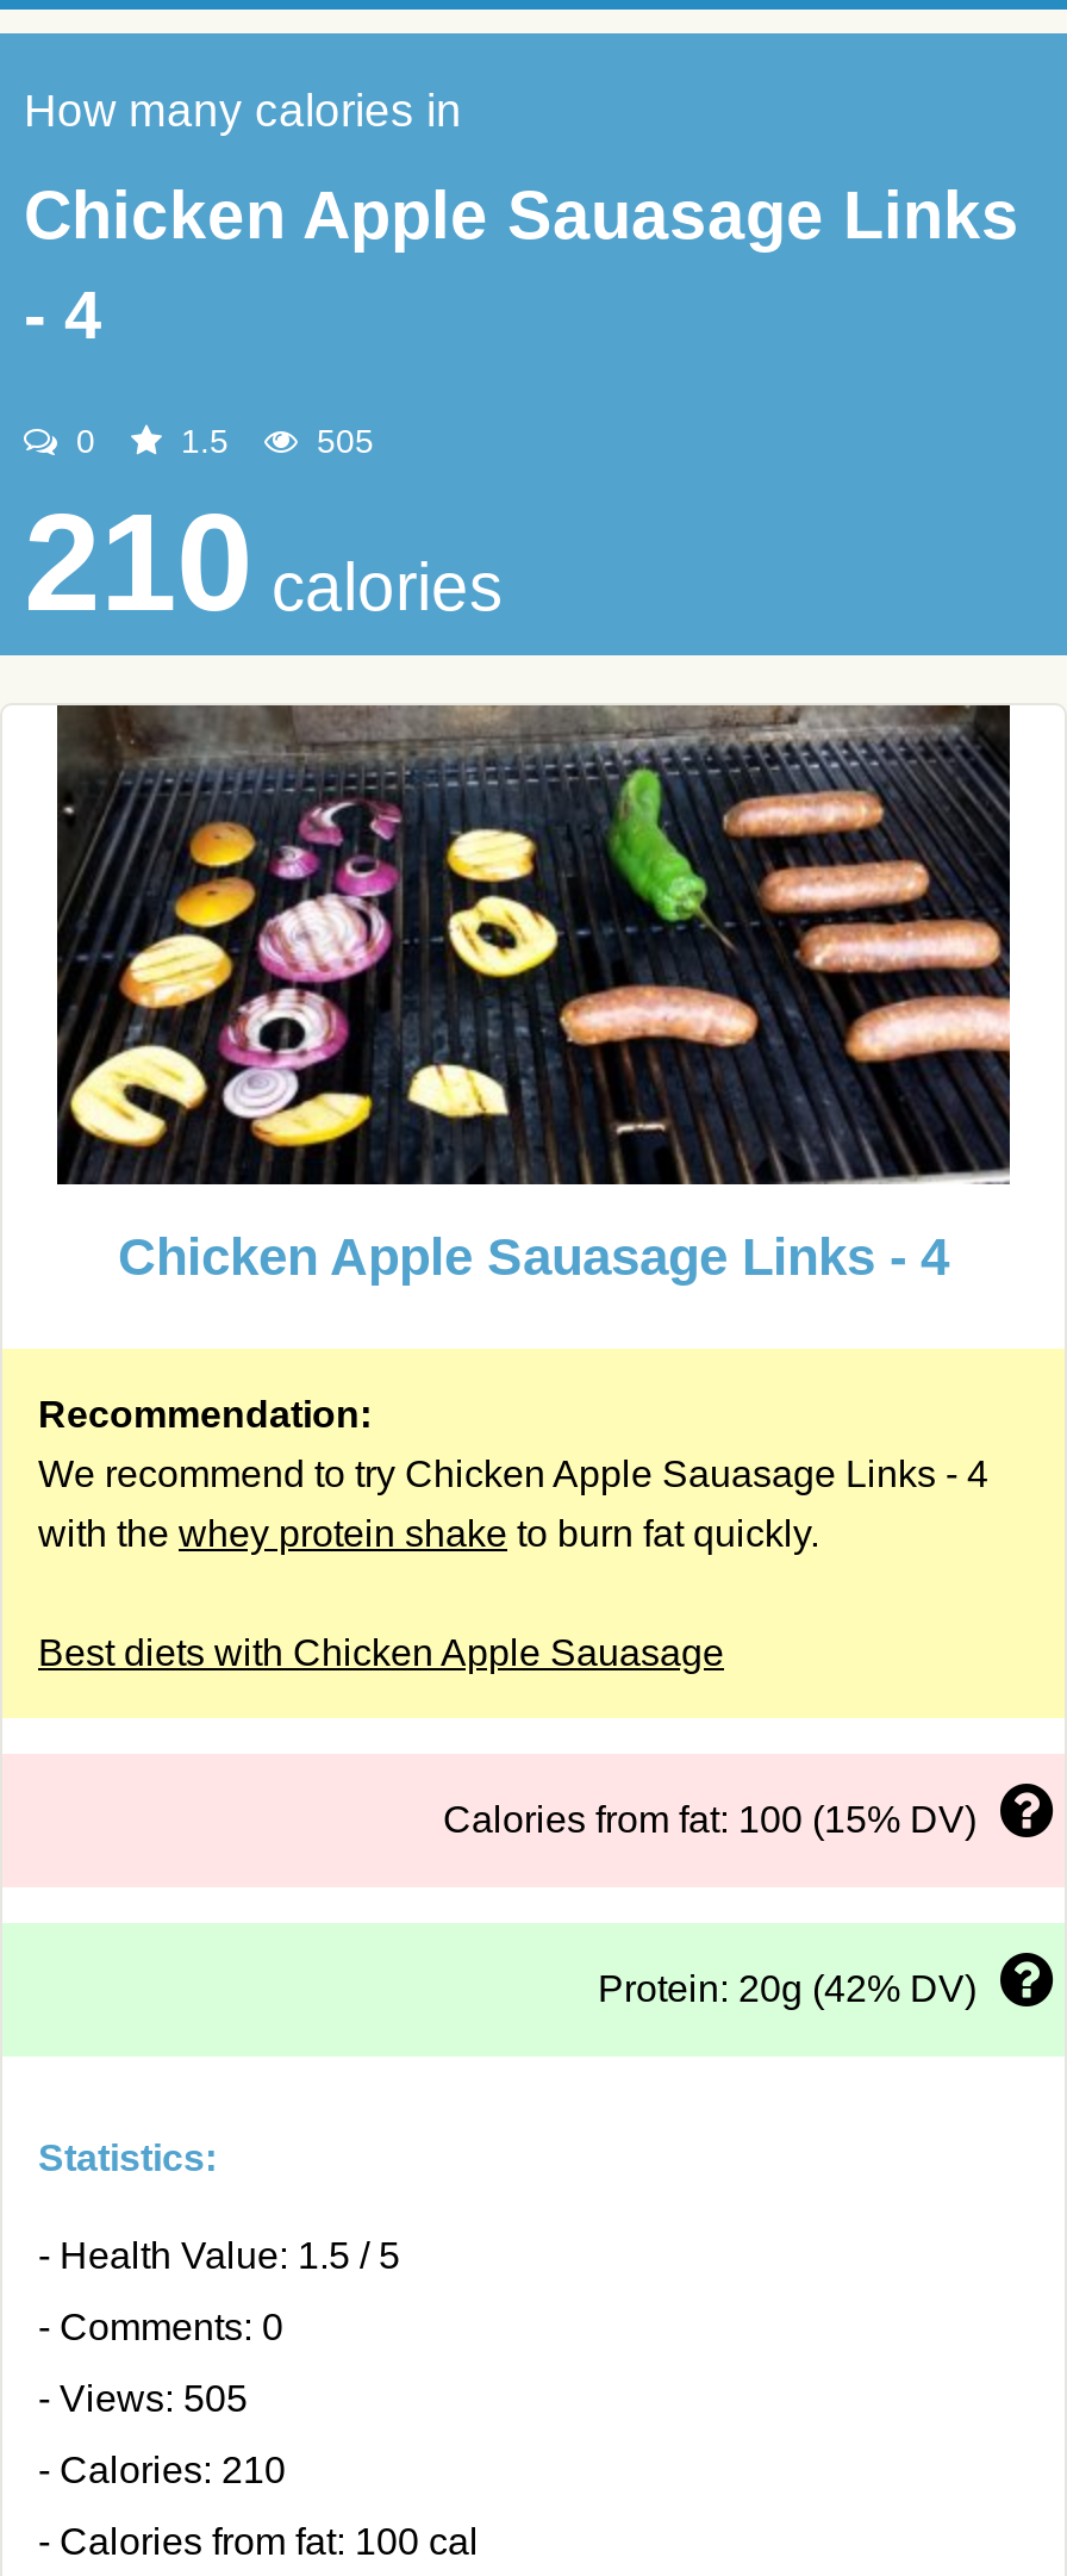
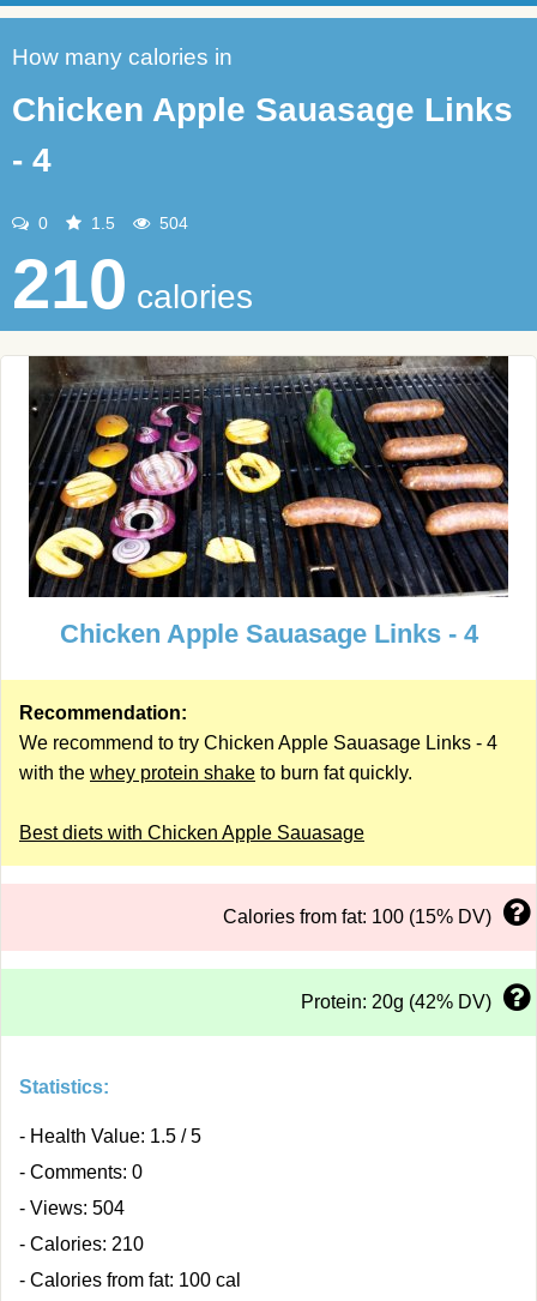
[307,422,374,460] 505 -> [155,213,188,233] 504
[38,2378,248,2419] - Views: 505 -> [19,1198,125,1218] - Views: 504

